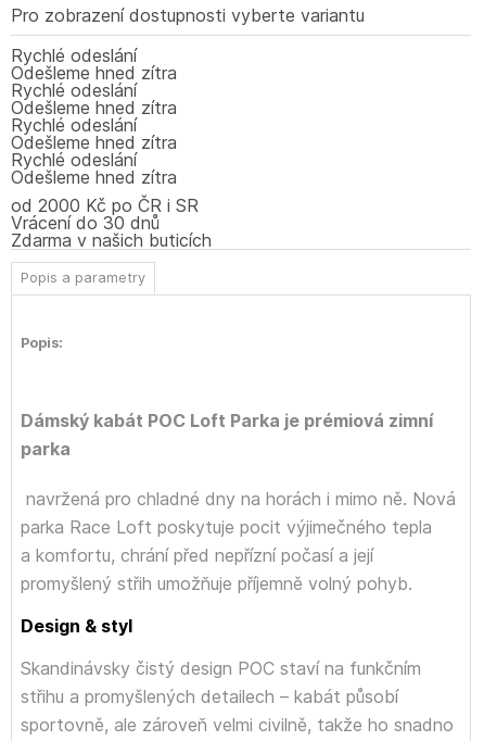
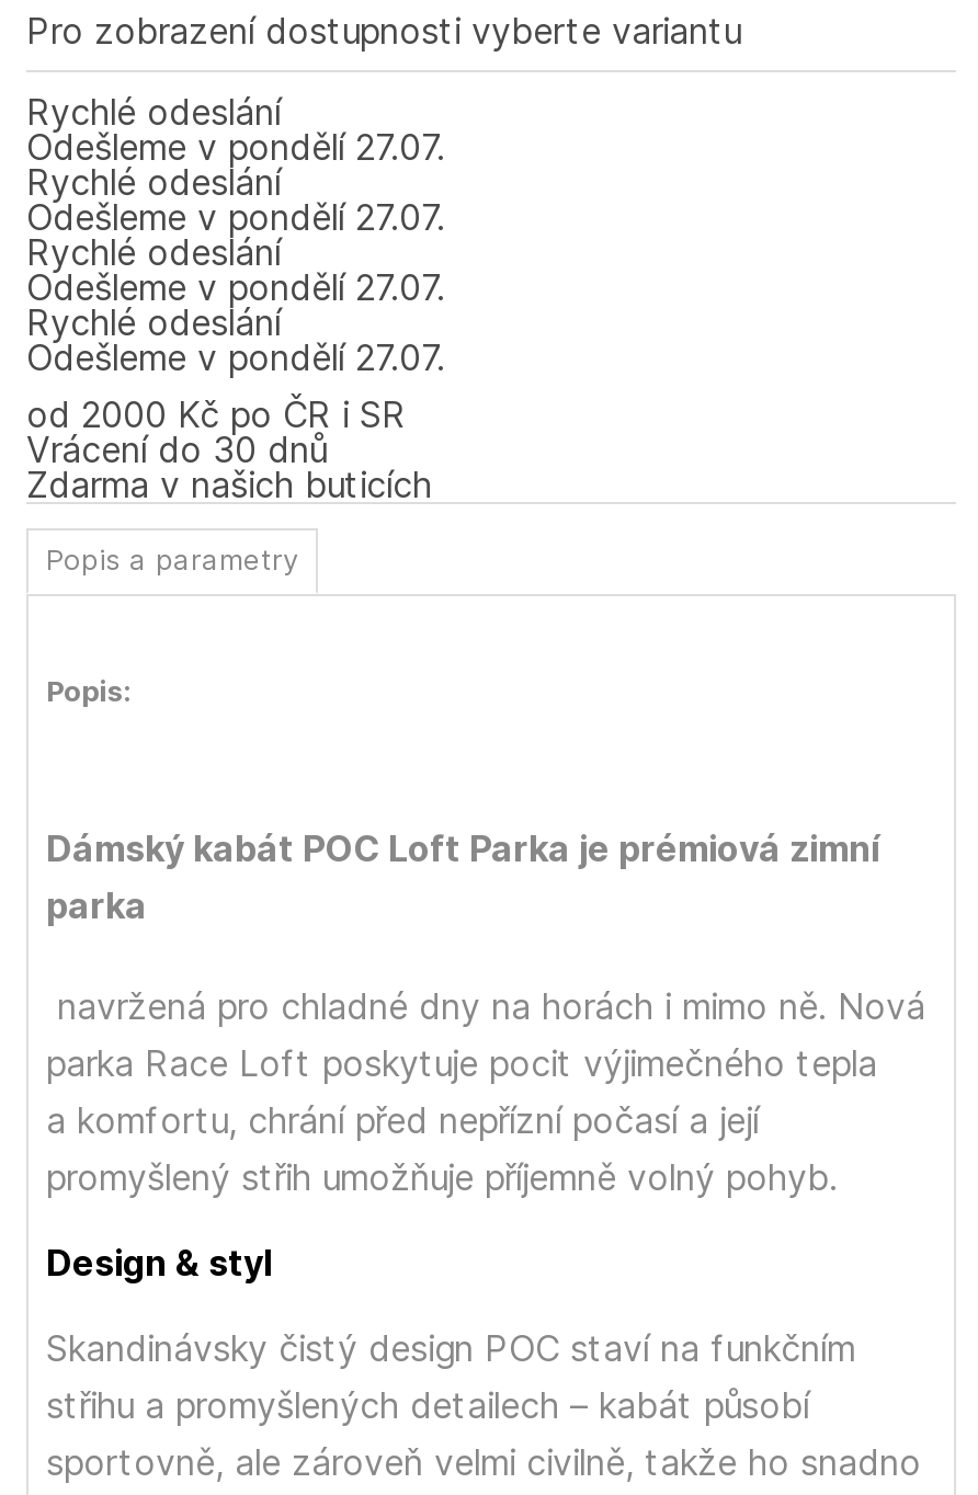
[11,62,177,84] Odešleme hned zítra -> [26,125,445,169] Odešleme v pondělí 27.07.
[11,97,177,118] Odešleme hned zítra -> [26,195,445,239] Odešleme v pondělí 27.07.
[11,131,177,153] Odešleme hned zítra -> [26,265,445,309] Odešleme v pondělí 27.07.
[11,166,177,188] Odešleme hned zítra -> [26,335,445,379] Odešleme v pondělí 27.07.

